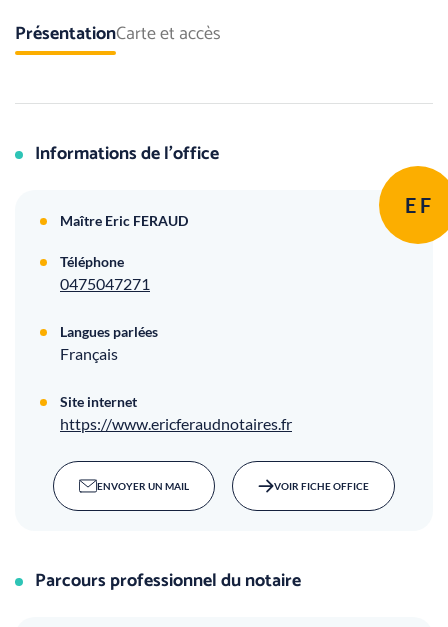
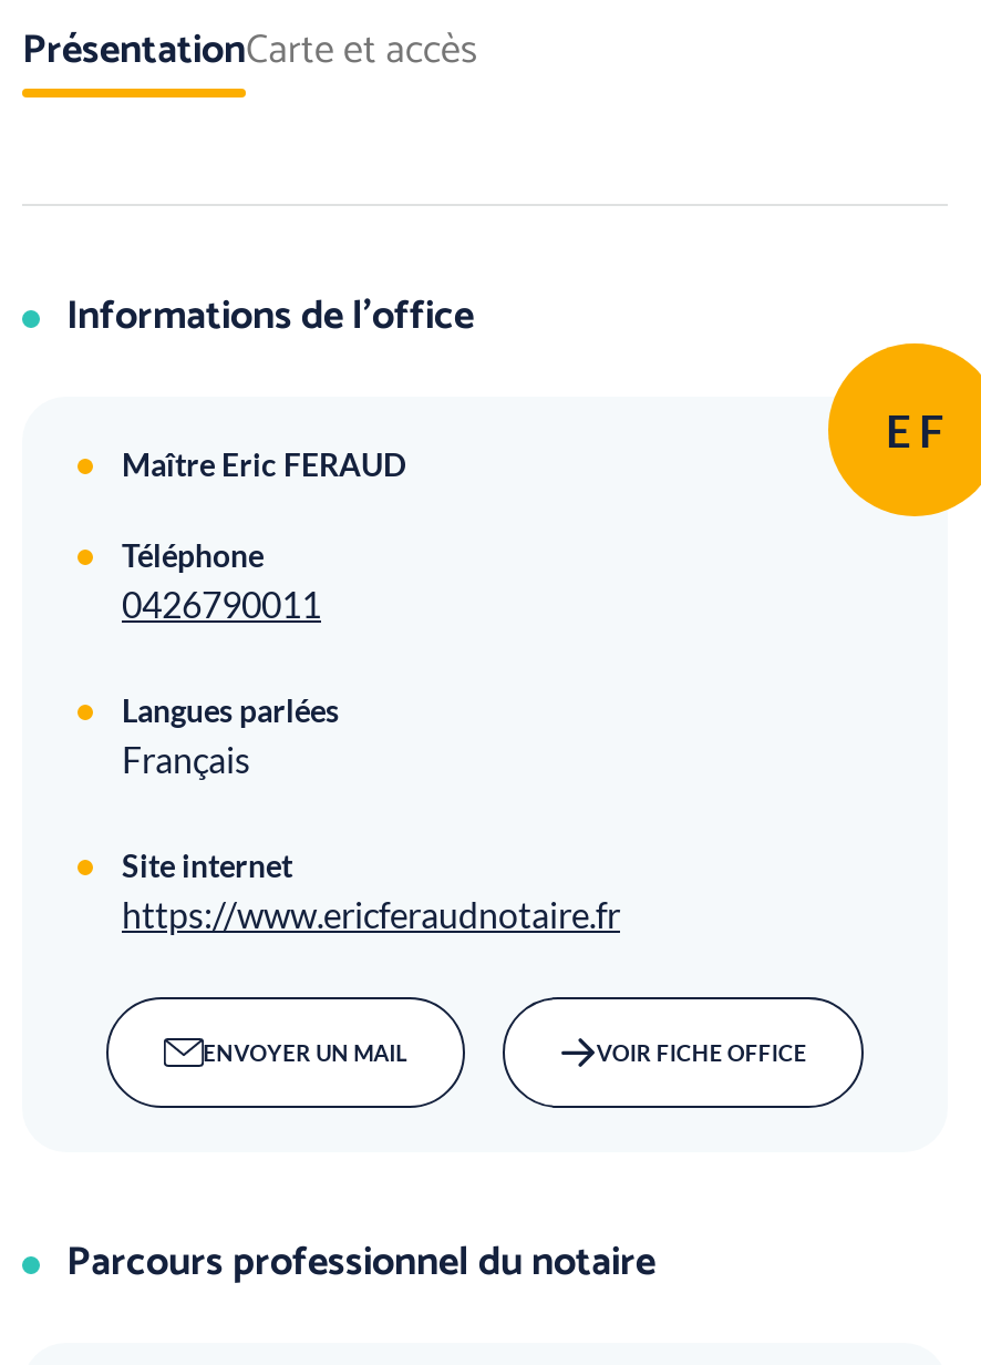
[60,273,150,292] 0475047271 -> [122,582,321,624] 0426790011
[60,413,292,432] https://www.ericferaudnotaires.fr -> [122,892,620,934] https://www.ericferaudnotaire.fr

